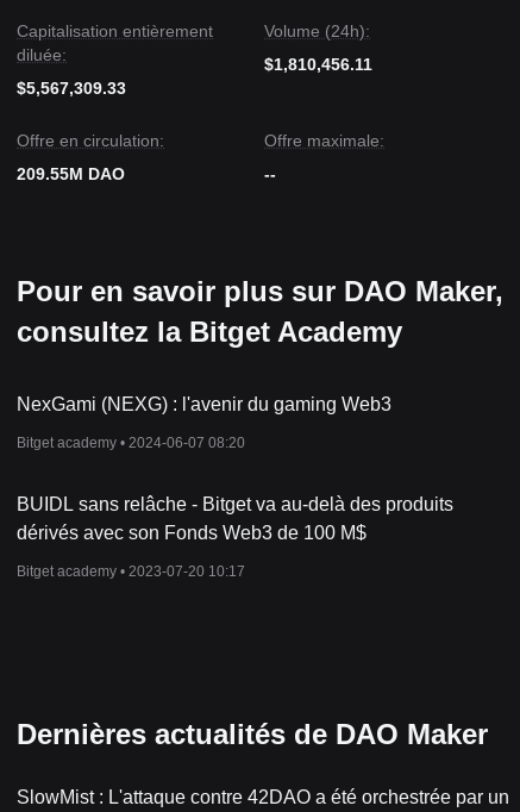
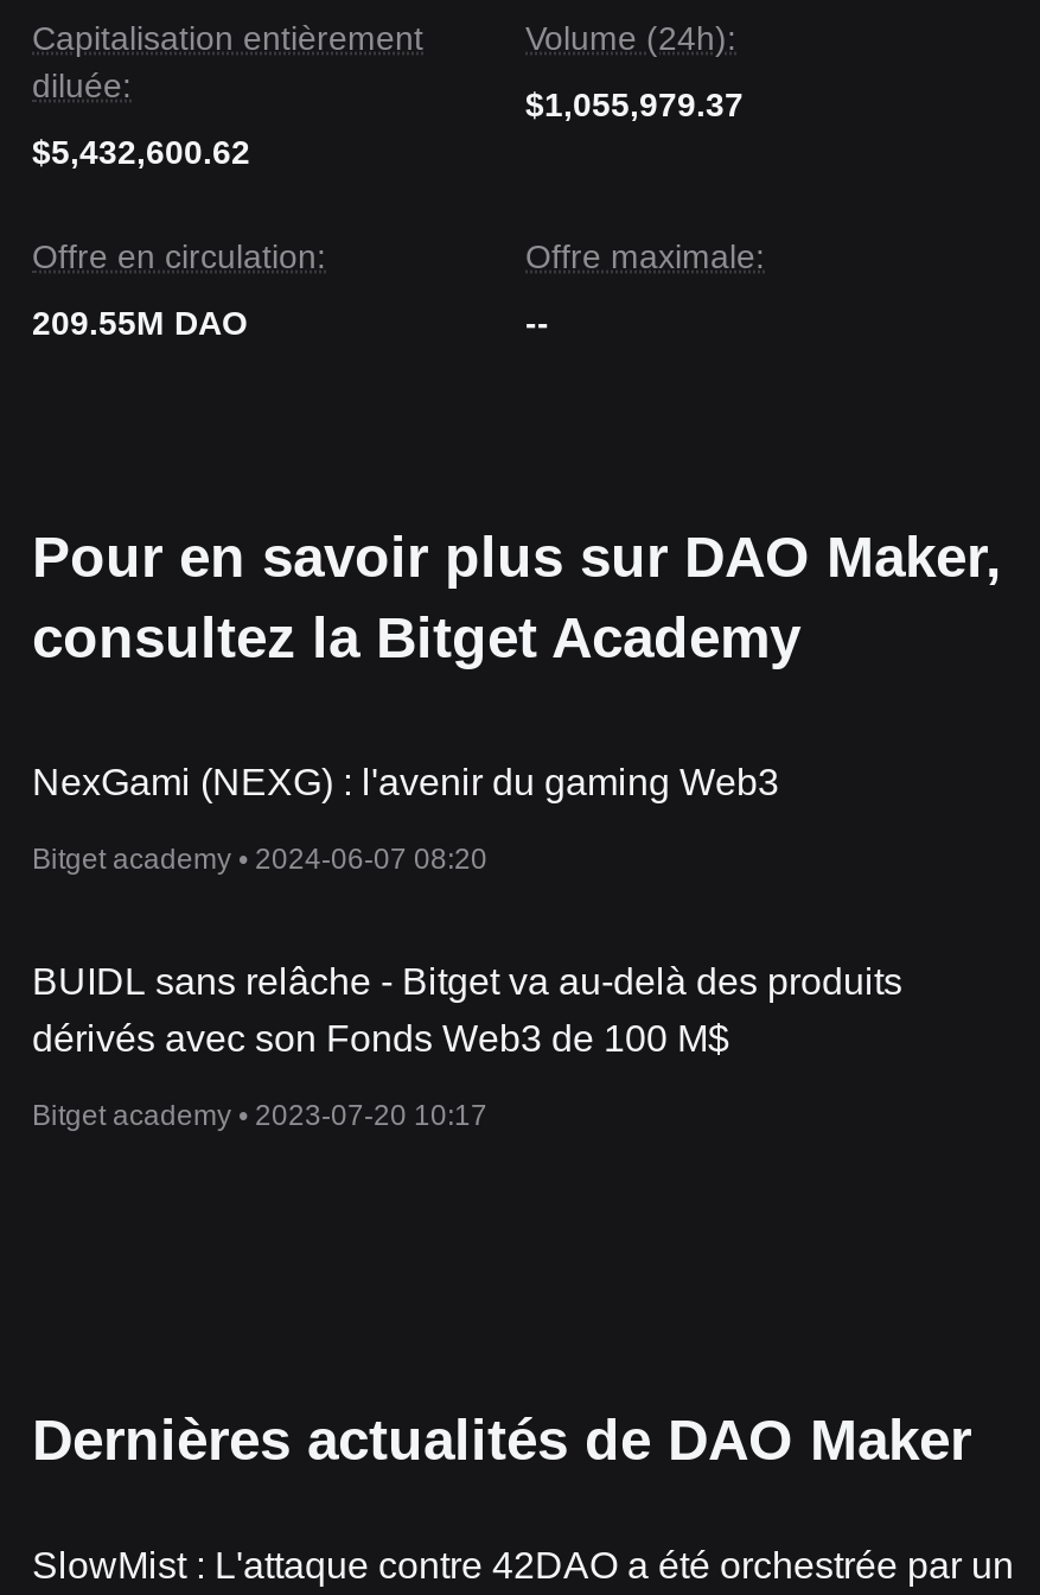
[264,55,372,74] $1,810,456.11 -> [525,85,744,123] $1,055,979.37
[17,79,126,98] $5,567,309.33 -> [32,133,250,171] $5,432,600.62

